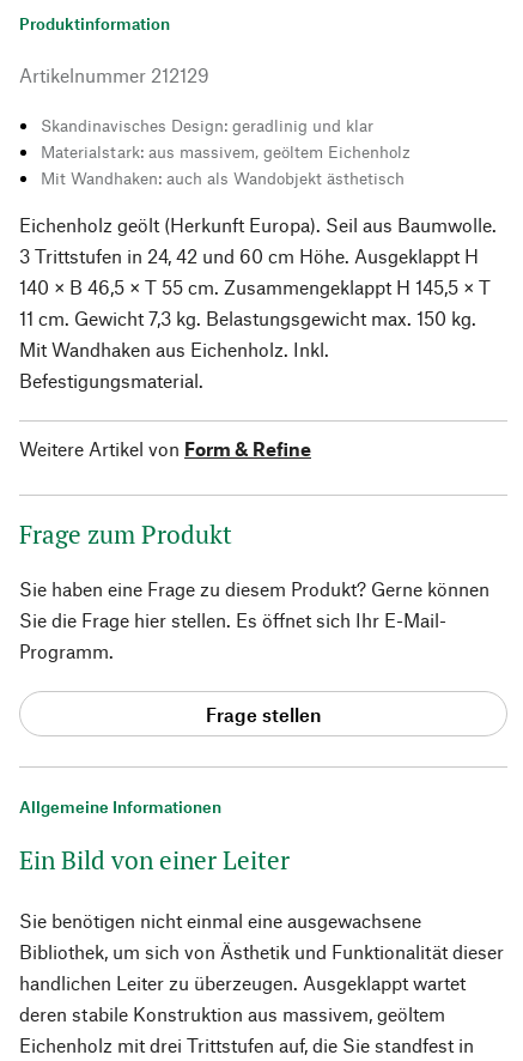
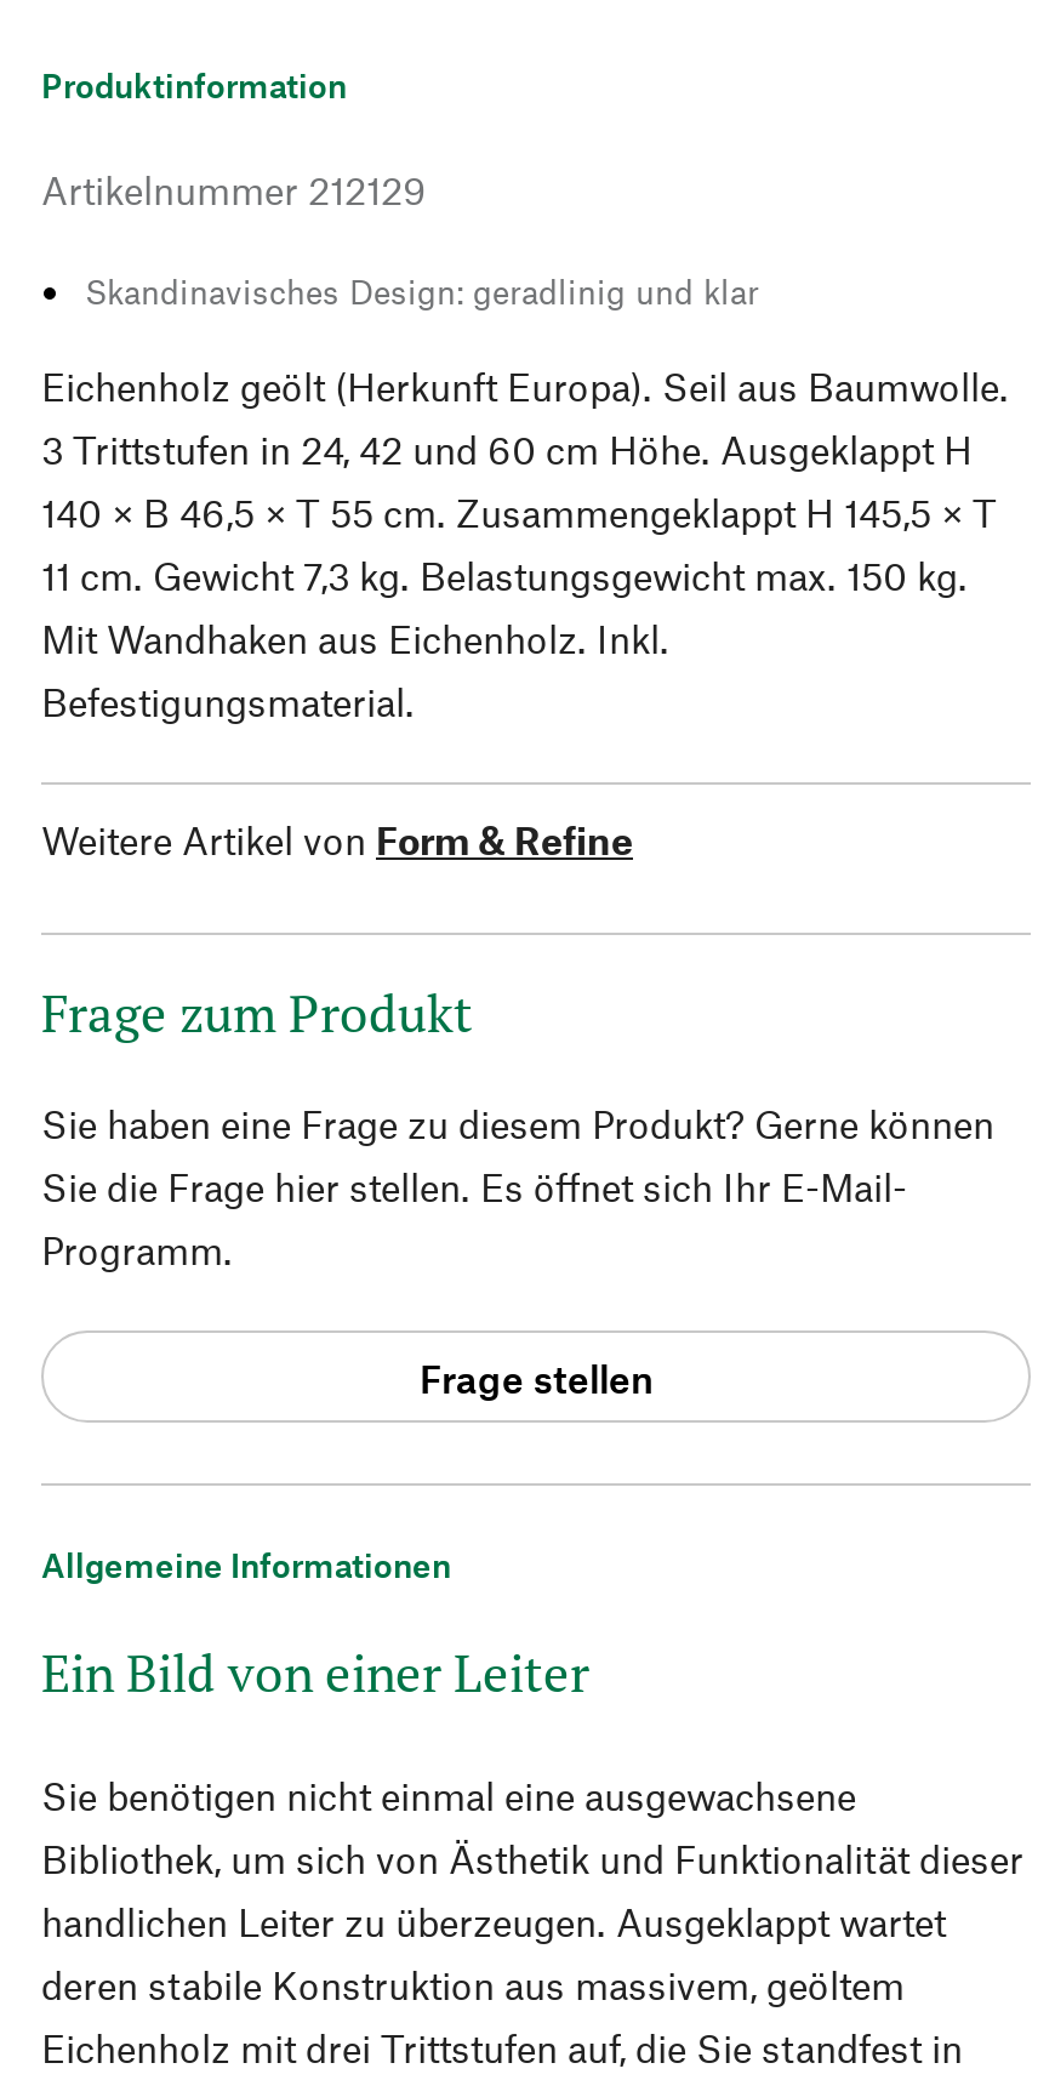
[41,141,411,188] Materialstark: aus massivem, geöltem Eichenholz | Mit Wandhaken: auch als Wandobjekt ästhetisch -> none

